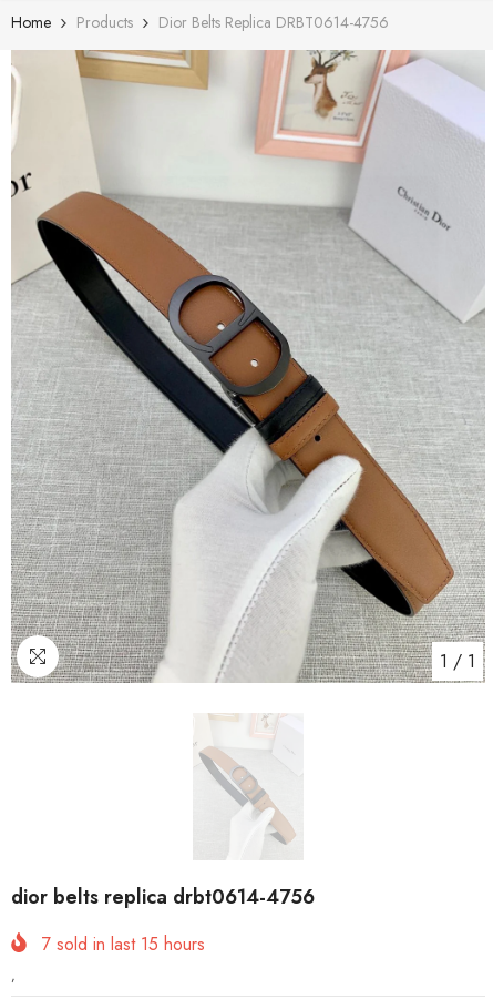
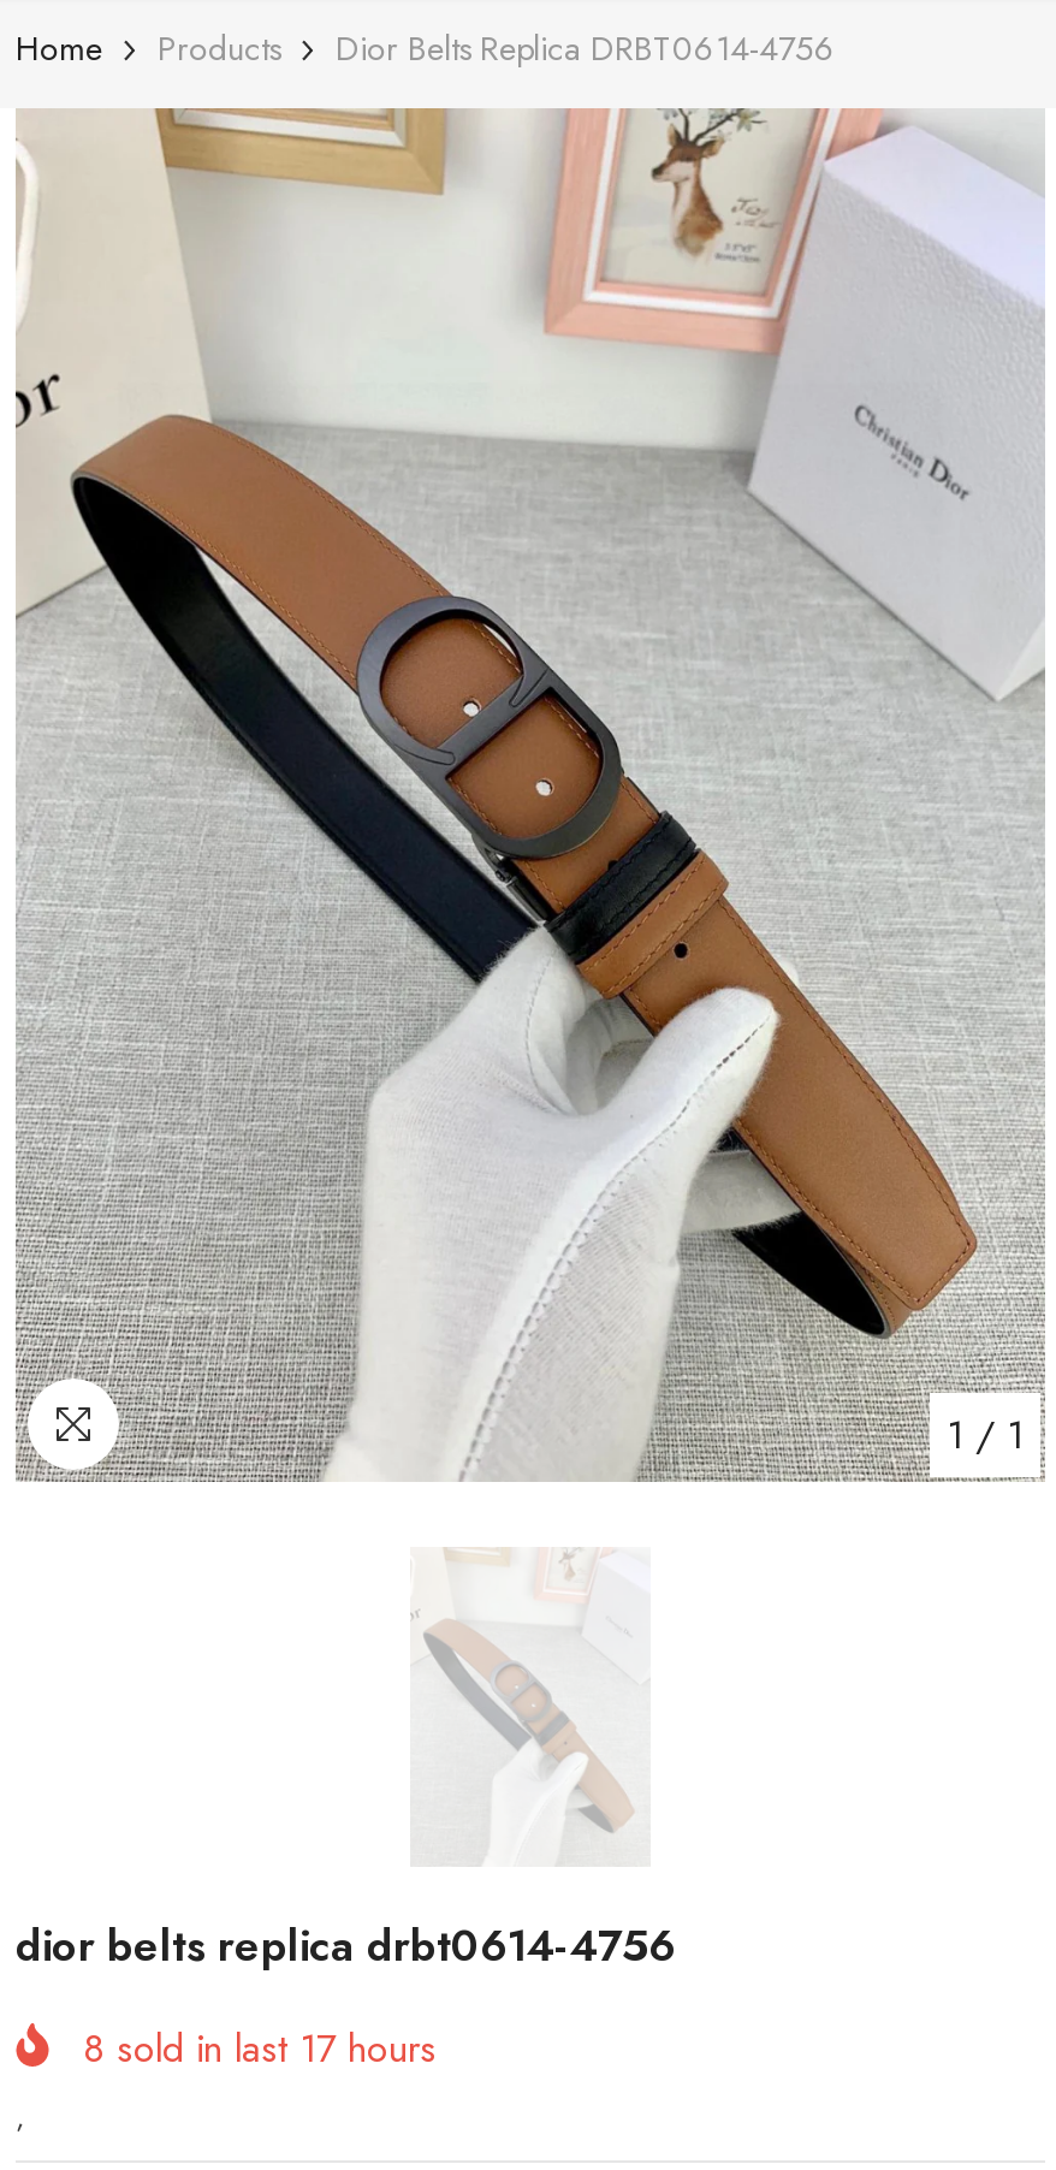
[42,931,205,957] 7 sold in last 15 hours -> [83,2020,437,2076] 8 sold in last 17 hours

